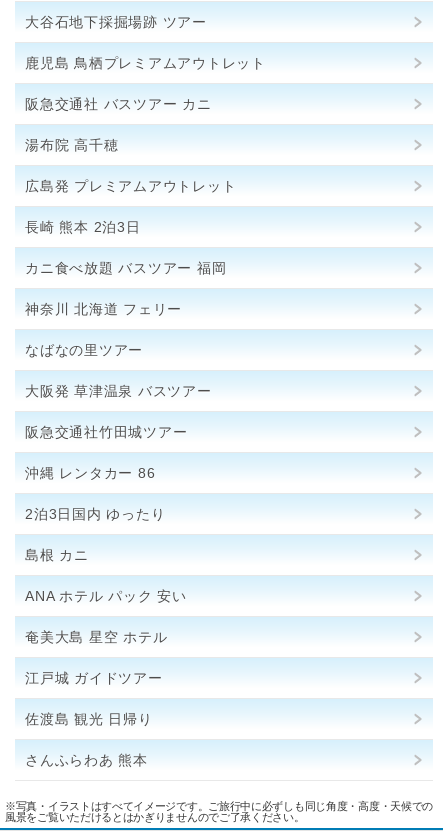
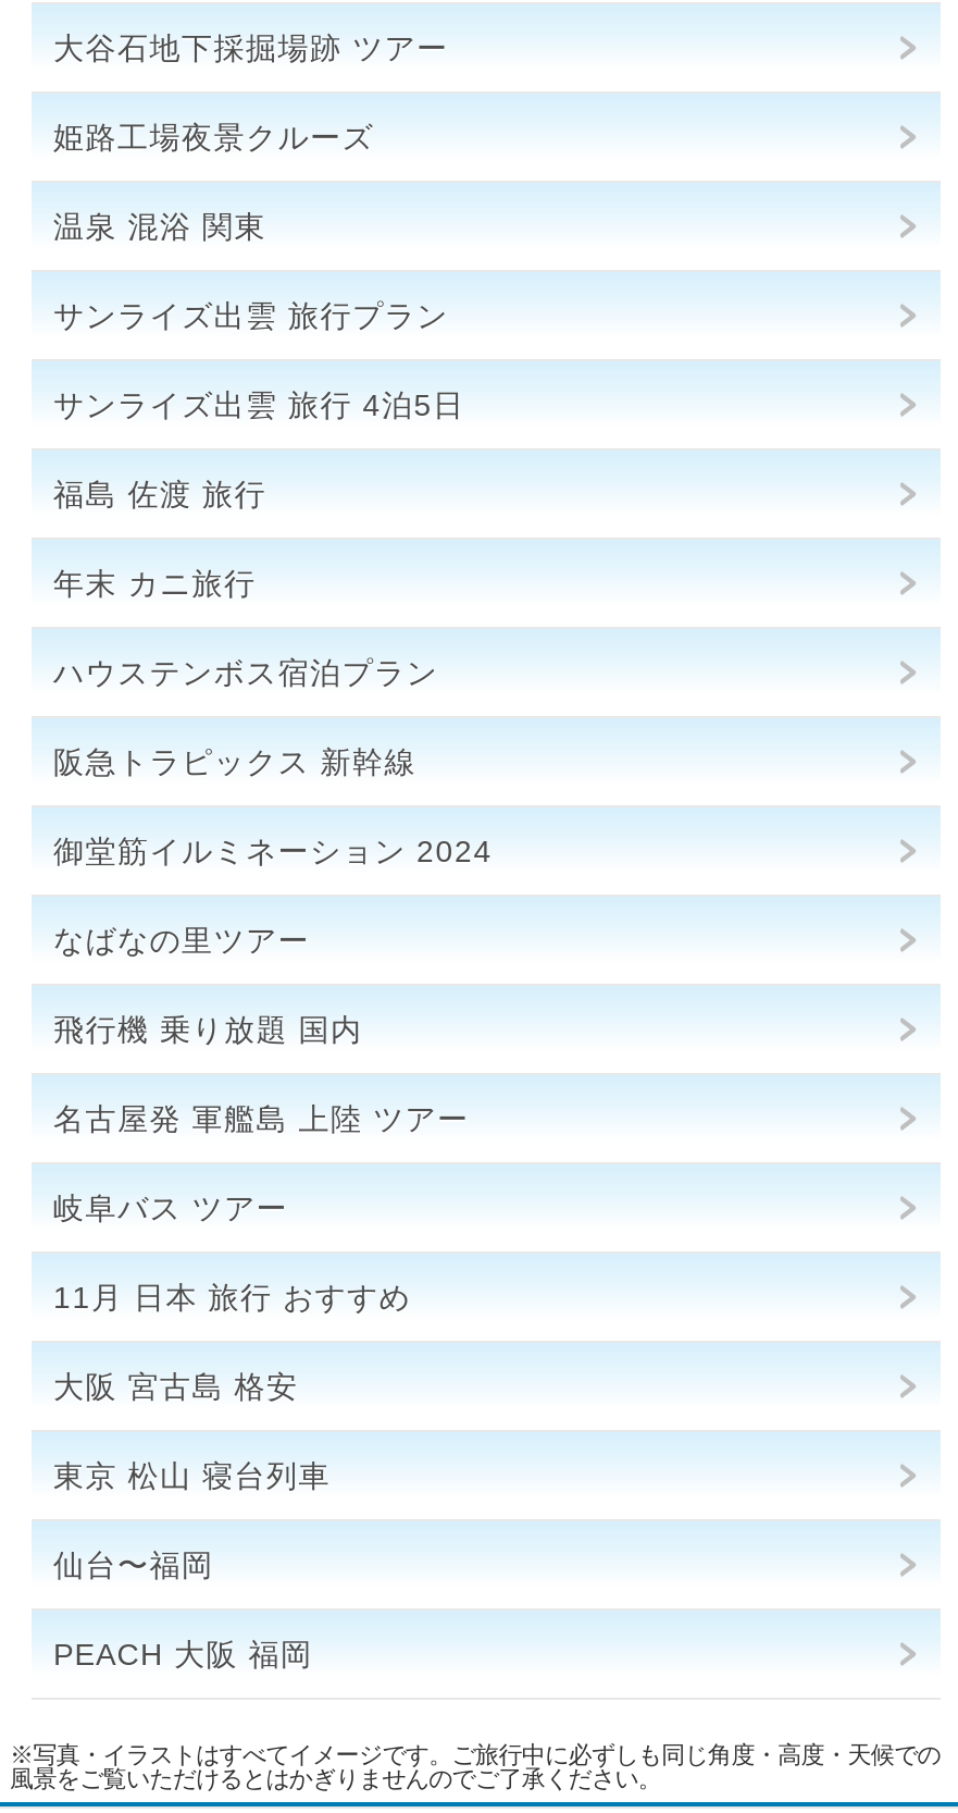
[25,55,266,317] 鹿児島 鳥栖プレミアムアウトレット | 阪急交通社 バスツアー カニ | 湯布院 高千穂 | 広島発 プレミアムアウトレット | 長崎 熊本 2泊3日 | カニ食べ放題 バスツアー 福岡 | 神奈川 北海道 フェリー -> [53,121,493,869] 姫路工場夜景クルーズ | 温泉 混浴 関東 | サンライズ出雲 旅行プラン | サンライズ出雲 旅行 4泊5日 | 福島 佐渡 旅行 | 年末 カニ旅行 | ハウステンボス宿泊プラン | 阪急トラピックス 新幹線 | 御堂筋イルミネーション 2024
moved [25,342,143,358] -> [53,924,310,959]: なばなの里ツアー
[25,383,211,768] 大阪発 草津温泉 バスツアー | 阪急交通社竹田城ツアー | 沖縄 レンタカー 86 | 2泊3日国内 ゆったり | 島根 カニ | ANA ホテル パック 安い | 奄美大島 星空 ホテル | 江戸城 ガイドツアー | 佐渡島 観光 日帰り | さんふらわあ 熊本 -> [53,1013,469,1672] 飛行機 乗り放題 国内 | 名古屋発 軍艦島 上陸 ツアー | 岐阜バス ツアー | 11月 日本 旅行 おすすめ | 大阪 宮古島 格安 | 東京 松山 寝台列車 | 仙台〜福岡 | PEACH 大阪 福岡

